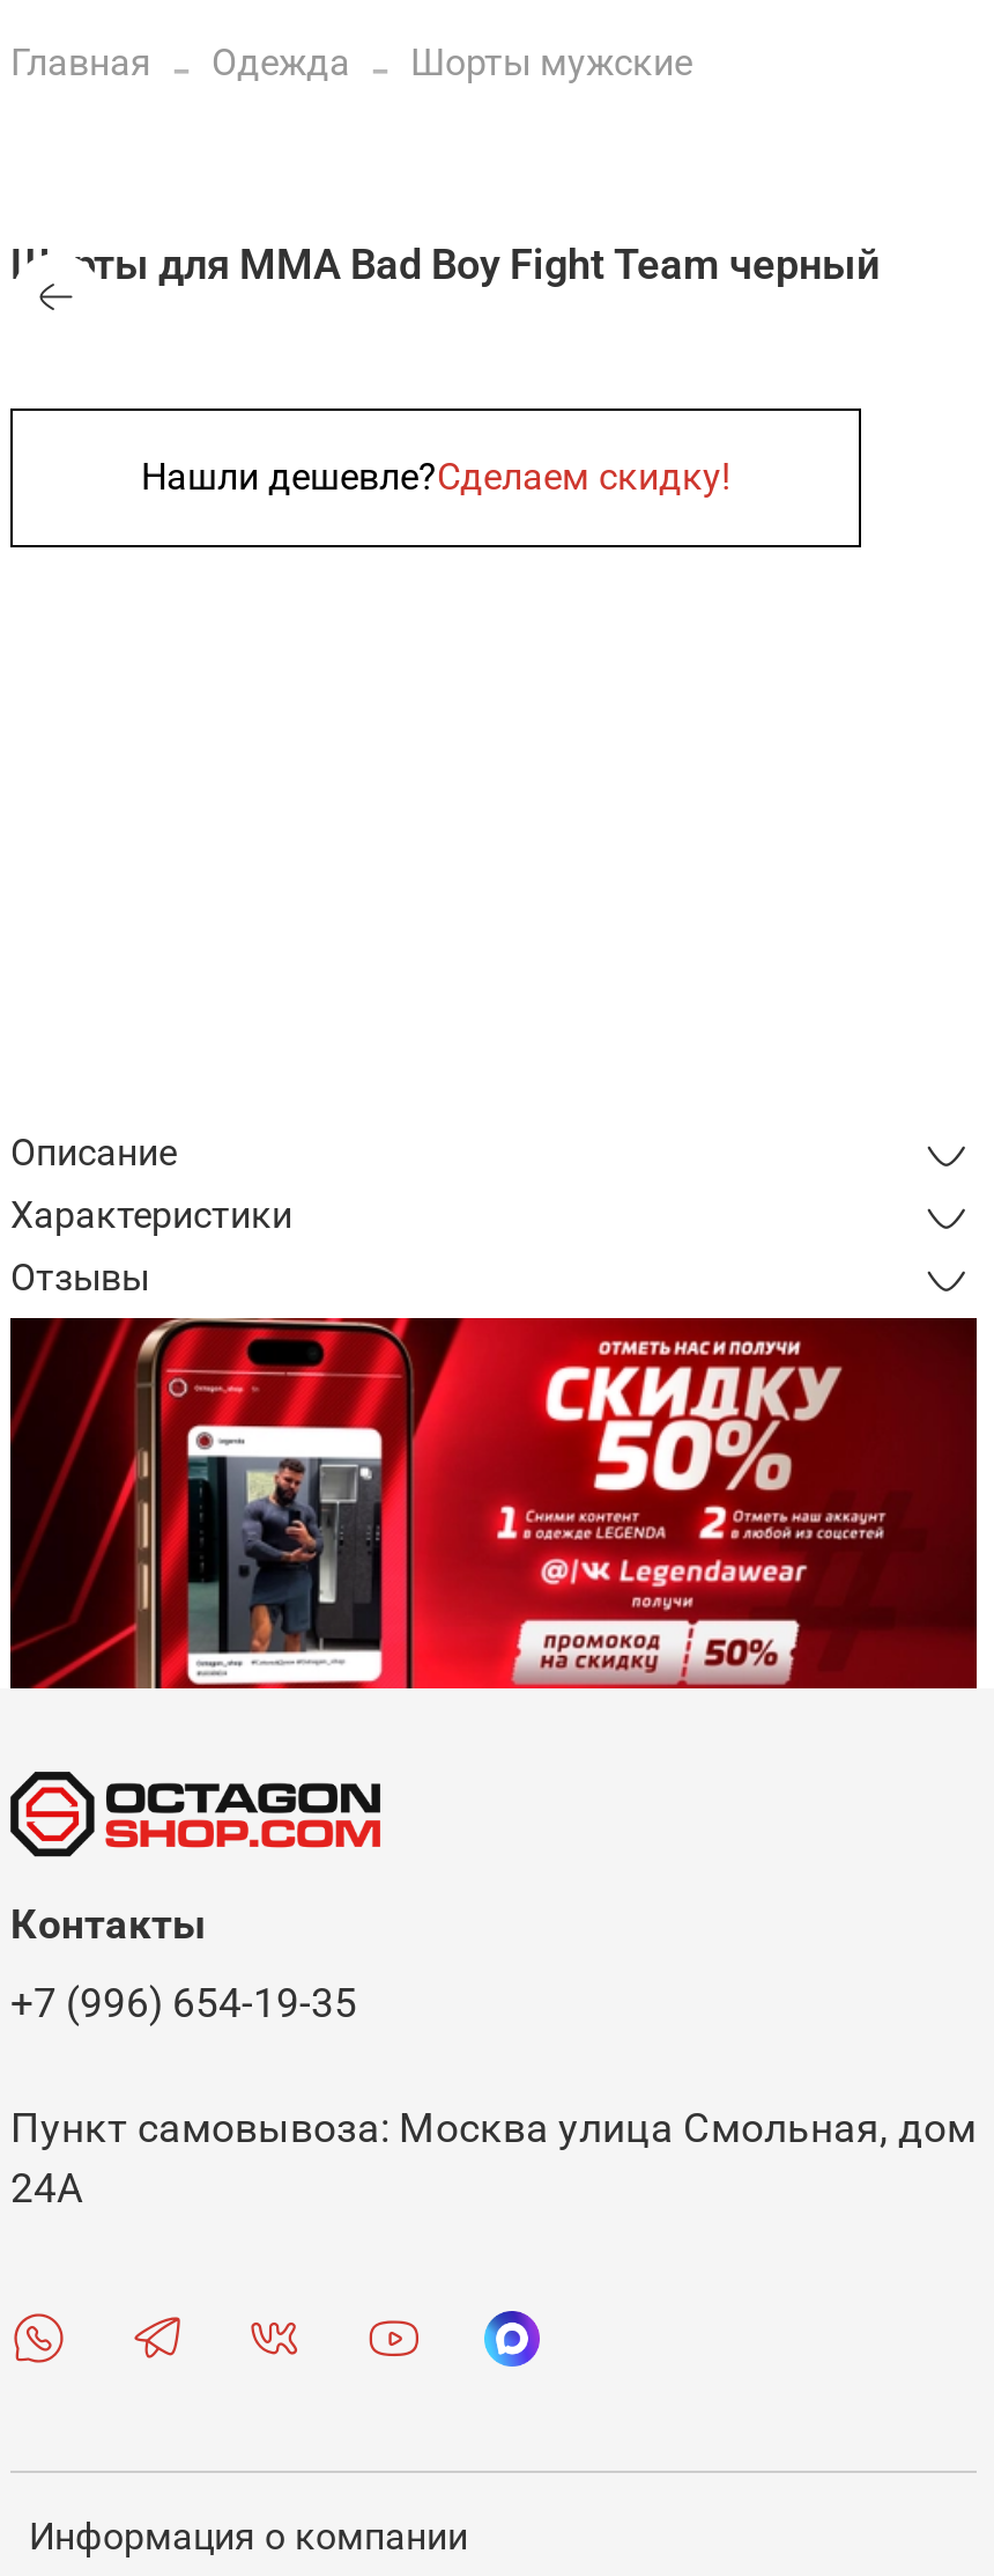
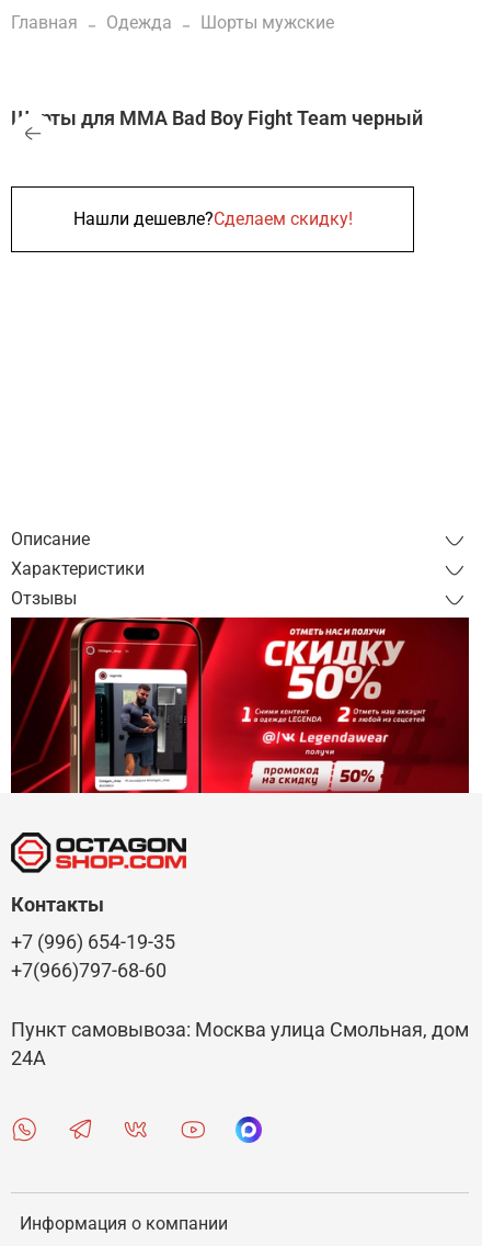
none -> [11,959,167,981] +7(966)797-68-60

